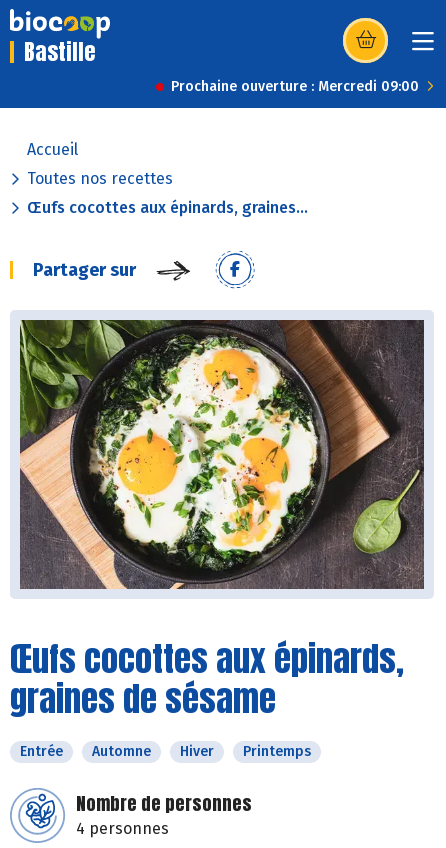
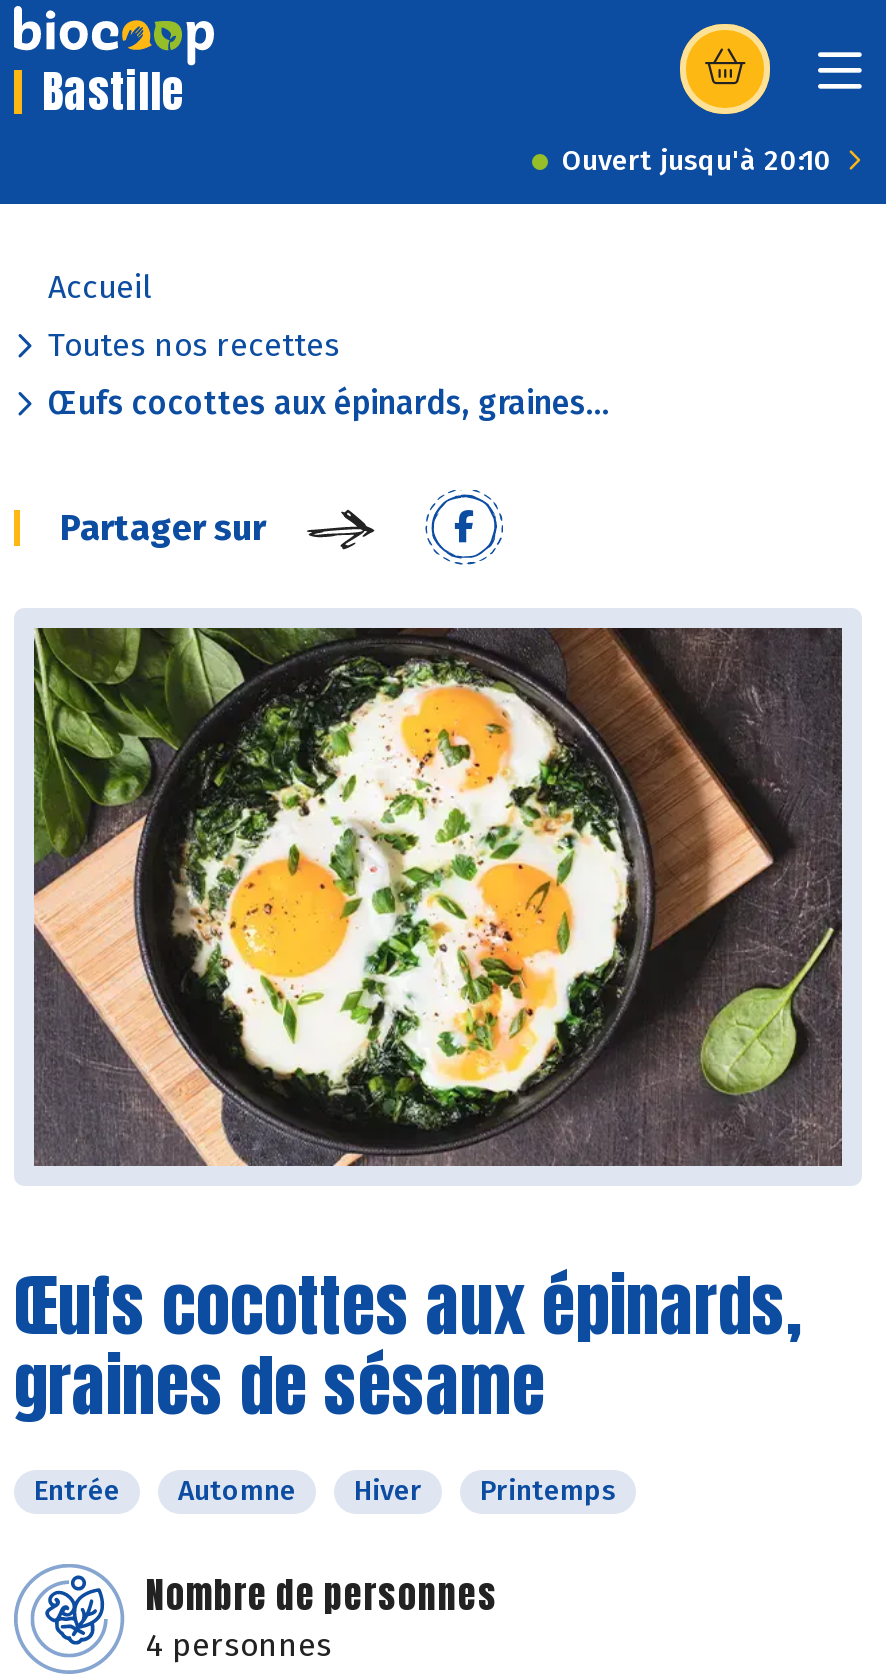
[171,78,419,95] Prochaine ouverture : Mercredi 09:00 -> [562,144,832,178] Ouvert jusqu'à 20:10

